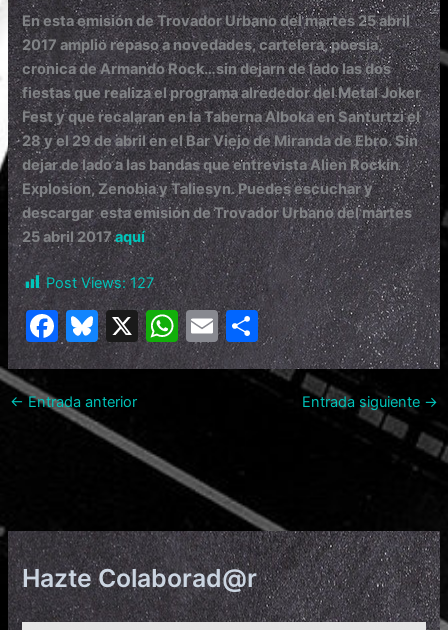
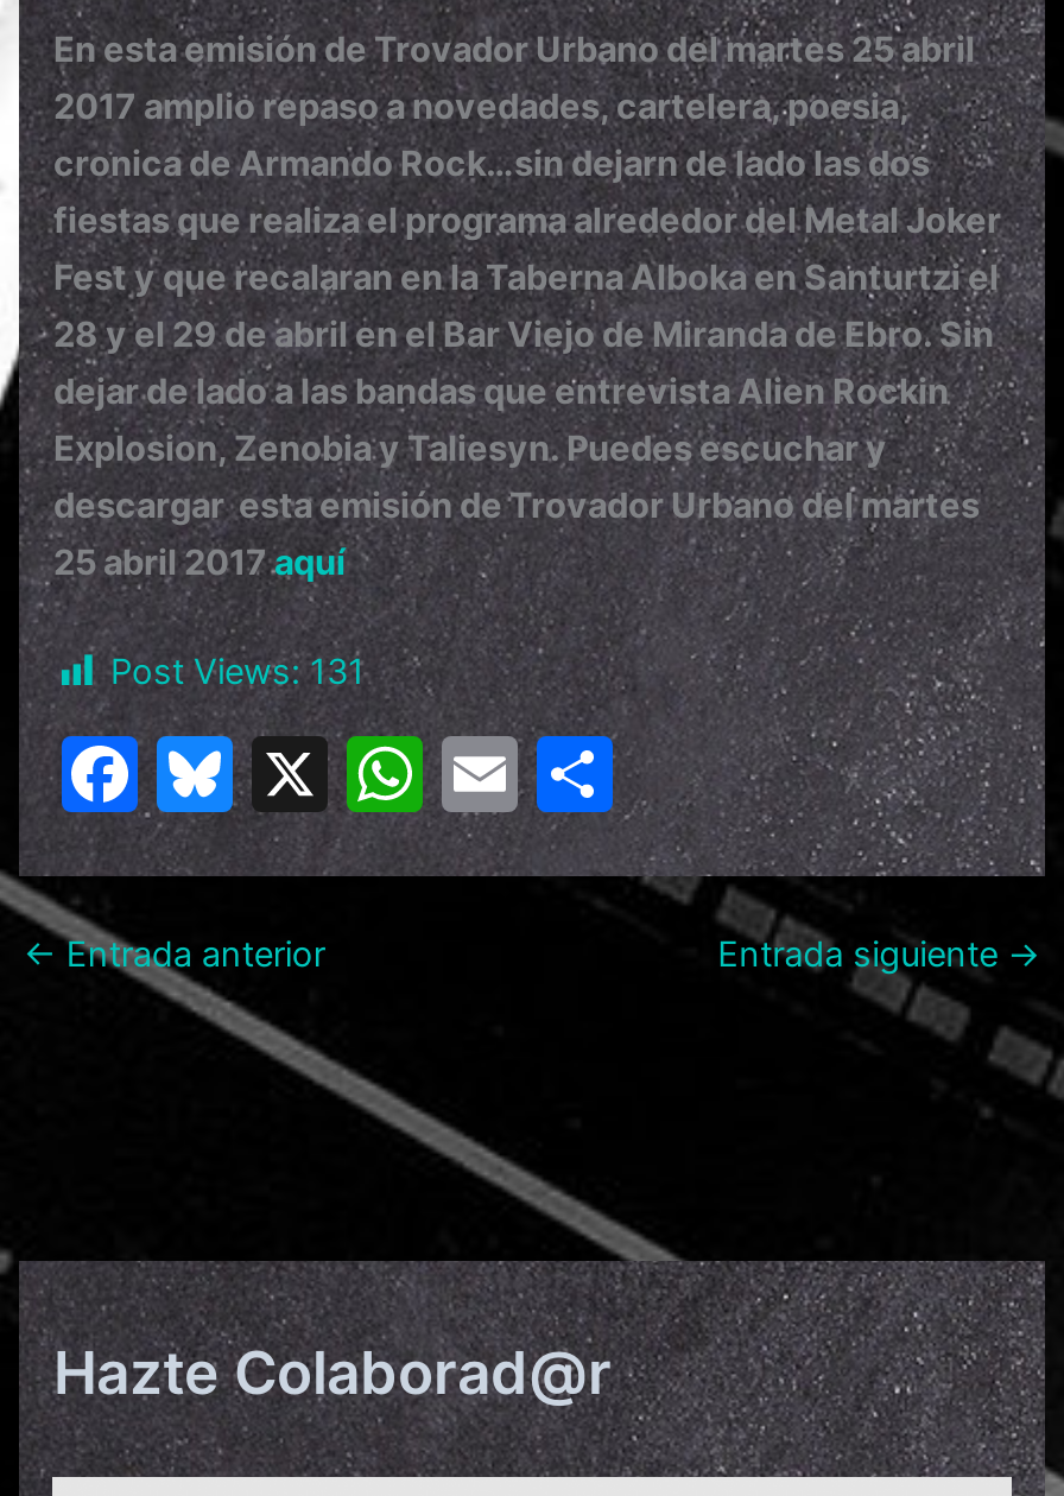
[46,274,154,292] Post Views: 127 -> [110,650,365,693] Post Views: 131

